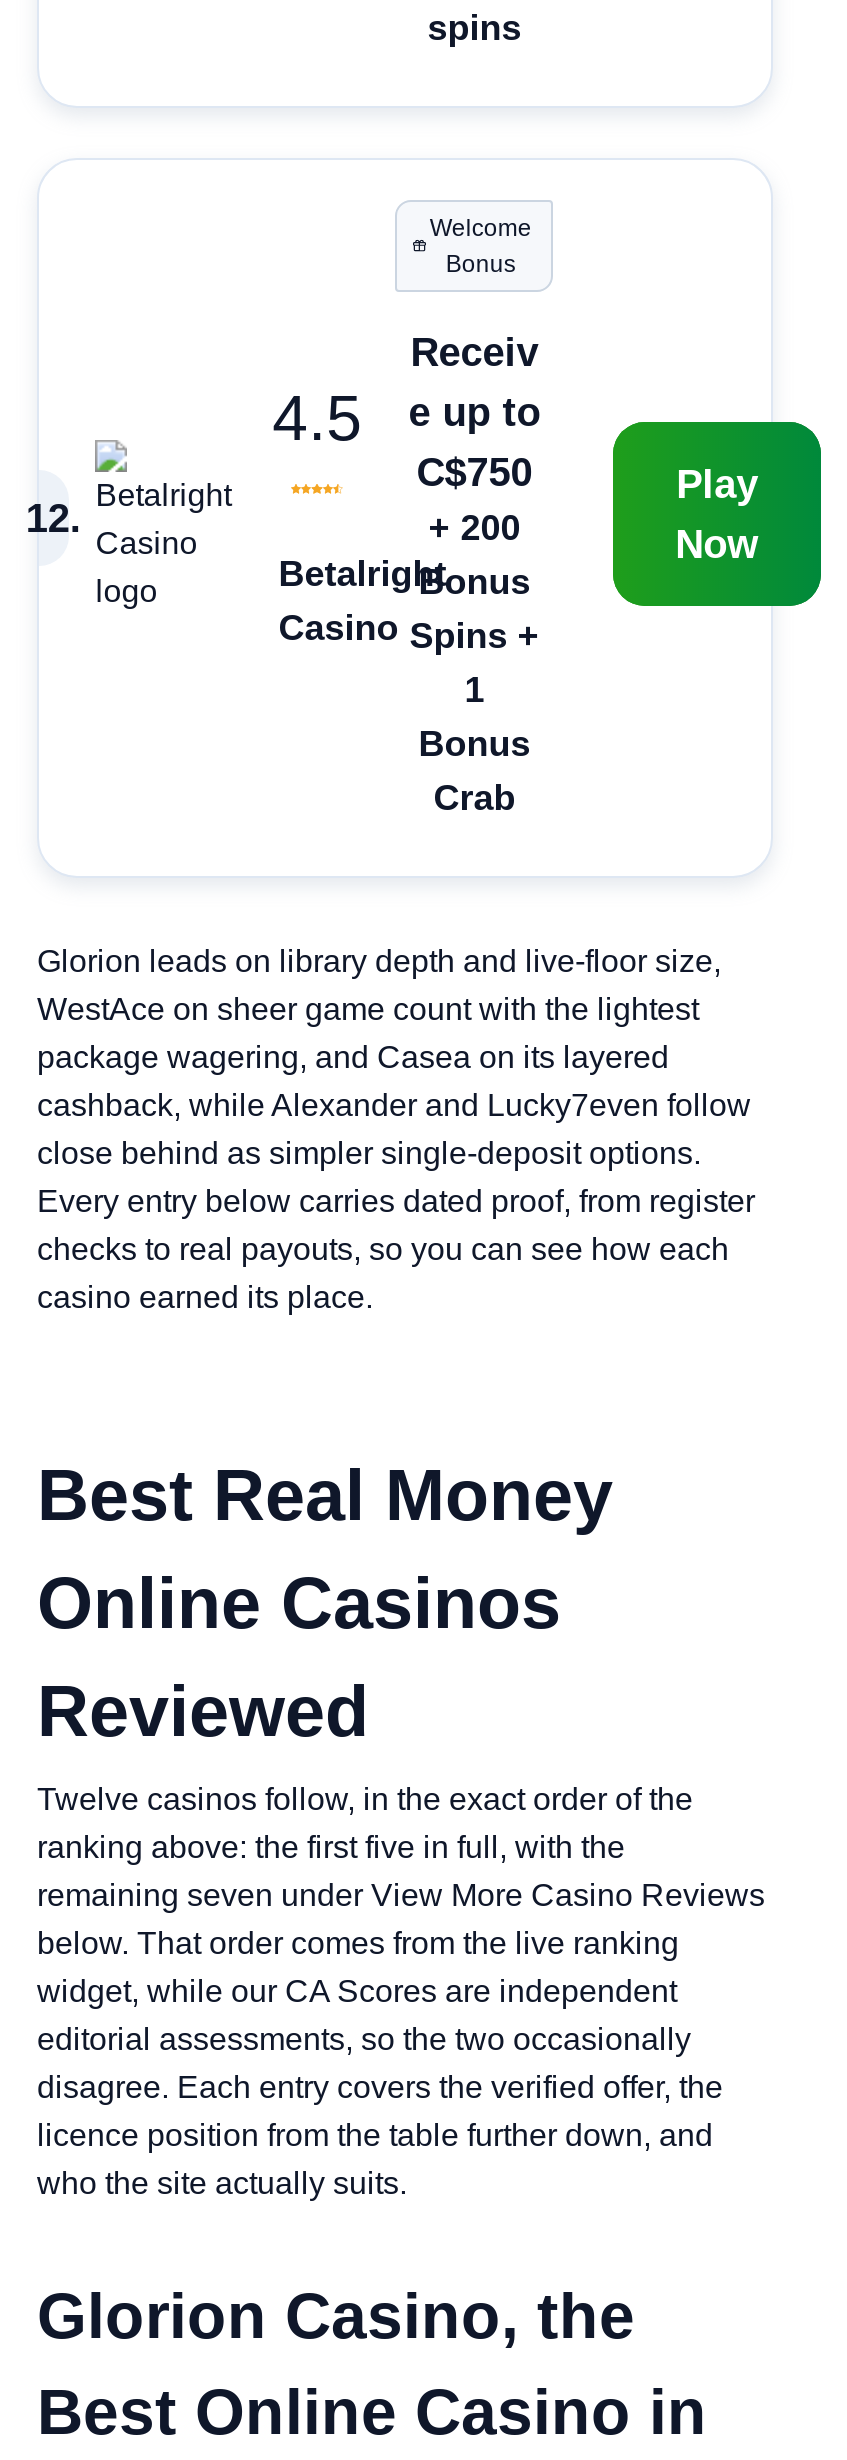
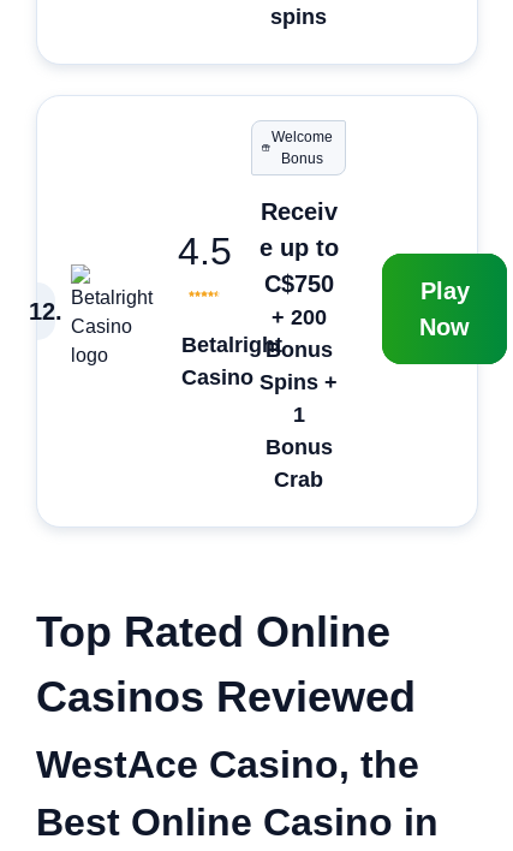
[37,944,765,2352] Glorion leads on library depth and live-floor size, | WestAce on sheer game count with the lightest | package wagering, and Casea on its layered | cashback, while Alexander and Lucky7even follow | close behind as simpler single-deposit options. | Every entry below carries dated proof, from register | checks to real payouts, so you can see how each | casino earned its place. | Best Real Money | Online Casinos | Reviewed | Twelve casinos follow, in the exact order of the | ranking above: the first five in full, with the | remaining seven under View More Casino Reviews | below. That order comes from the live ranking | widget, while our CA Scores are independent | editorial assessments, so the two occasionally | disagree. Each entry covers the verified offer, the | licence position from the table further down, and | who the site actually suits. | Glorion Casino, the -> [36,607,419,786] Top Rated Online | Casinos Reviewed | WestAce Casino, the

